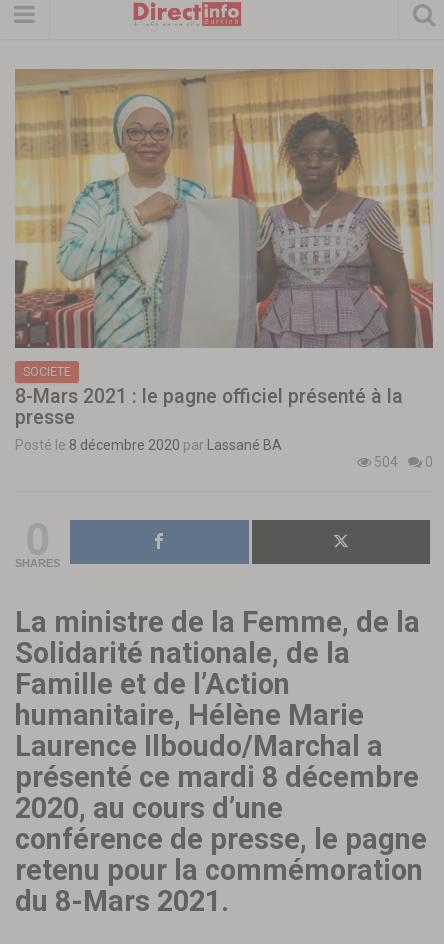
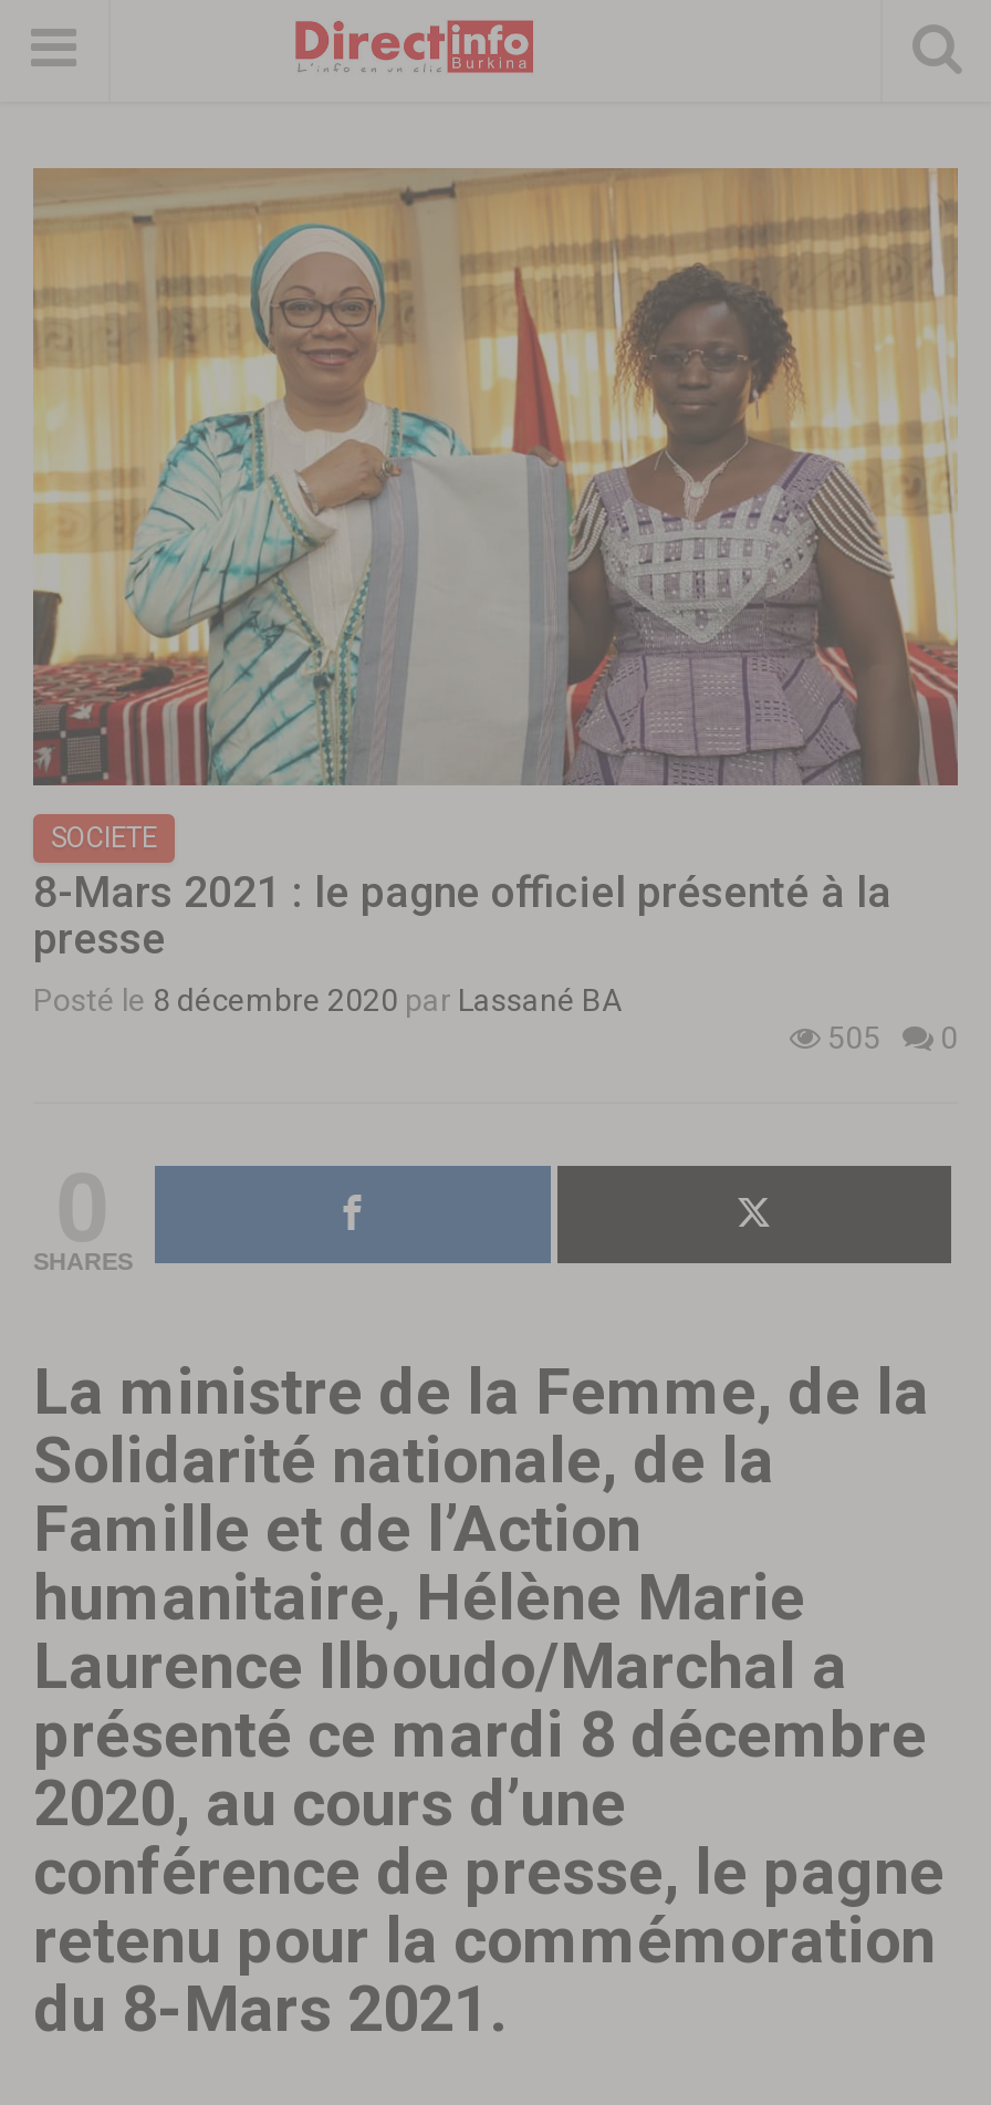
[371,454,433,470] 504 0 -> [821,1019,958,1055] 505 0

